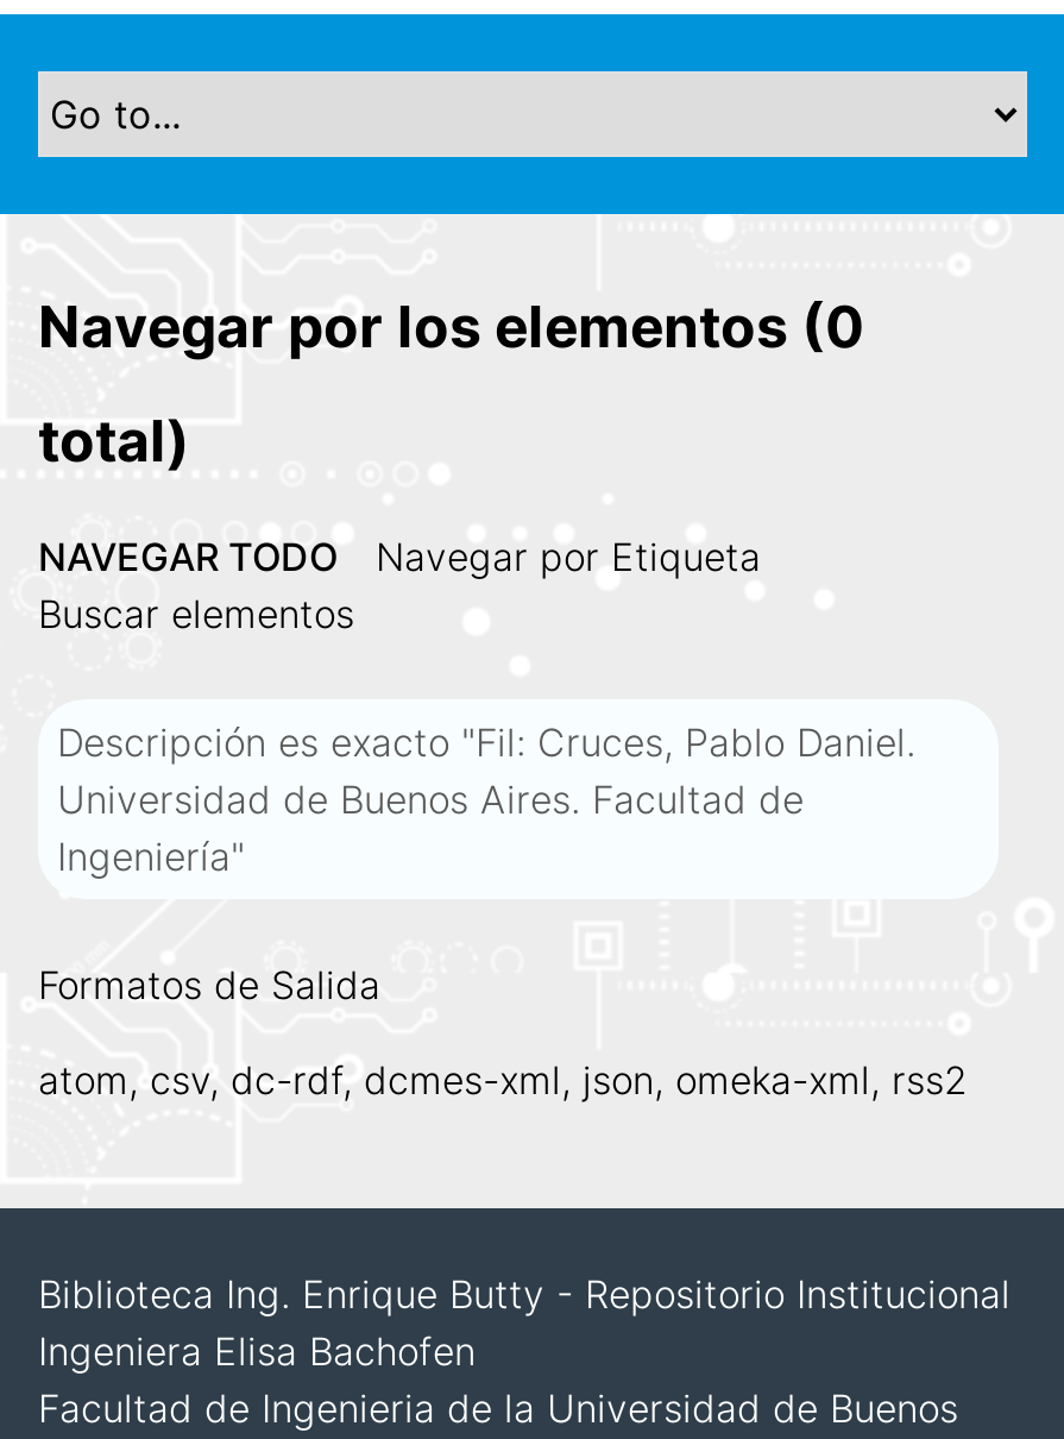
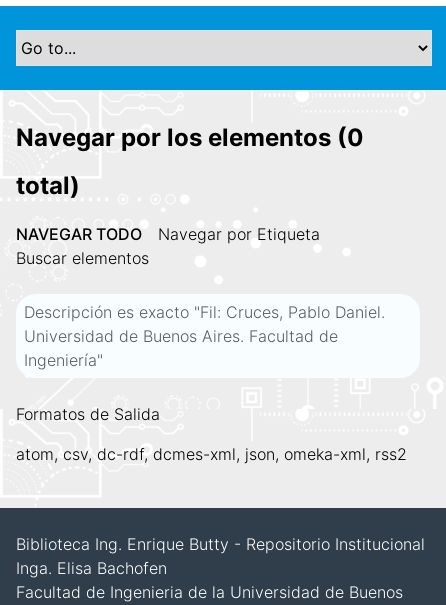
[38,1327,476,1375] Ingeniera Elisa Bachofen -> [16,558,167,578] Inga. Elisa Bachofen

